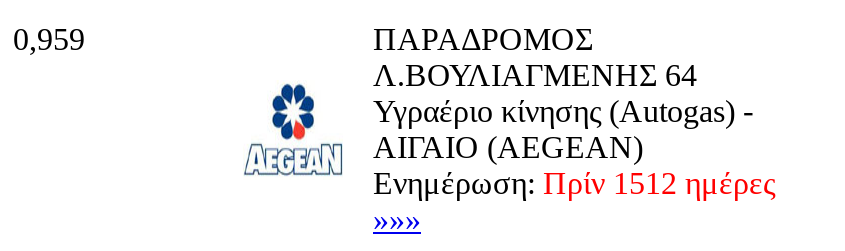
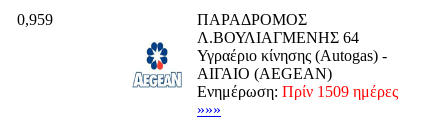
[373,165,783,199] Ενημέρωση: Πρίν 1512 ημέρες -> [197,83,402,100] Ενημέρωση: Πρίν 1509 ημέρες

